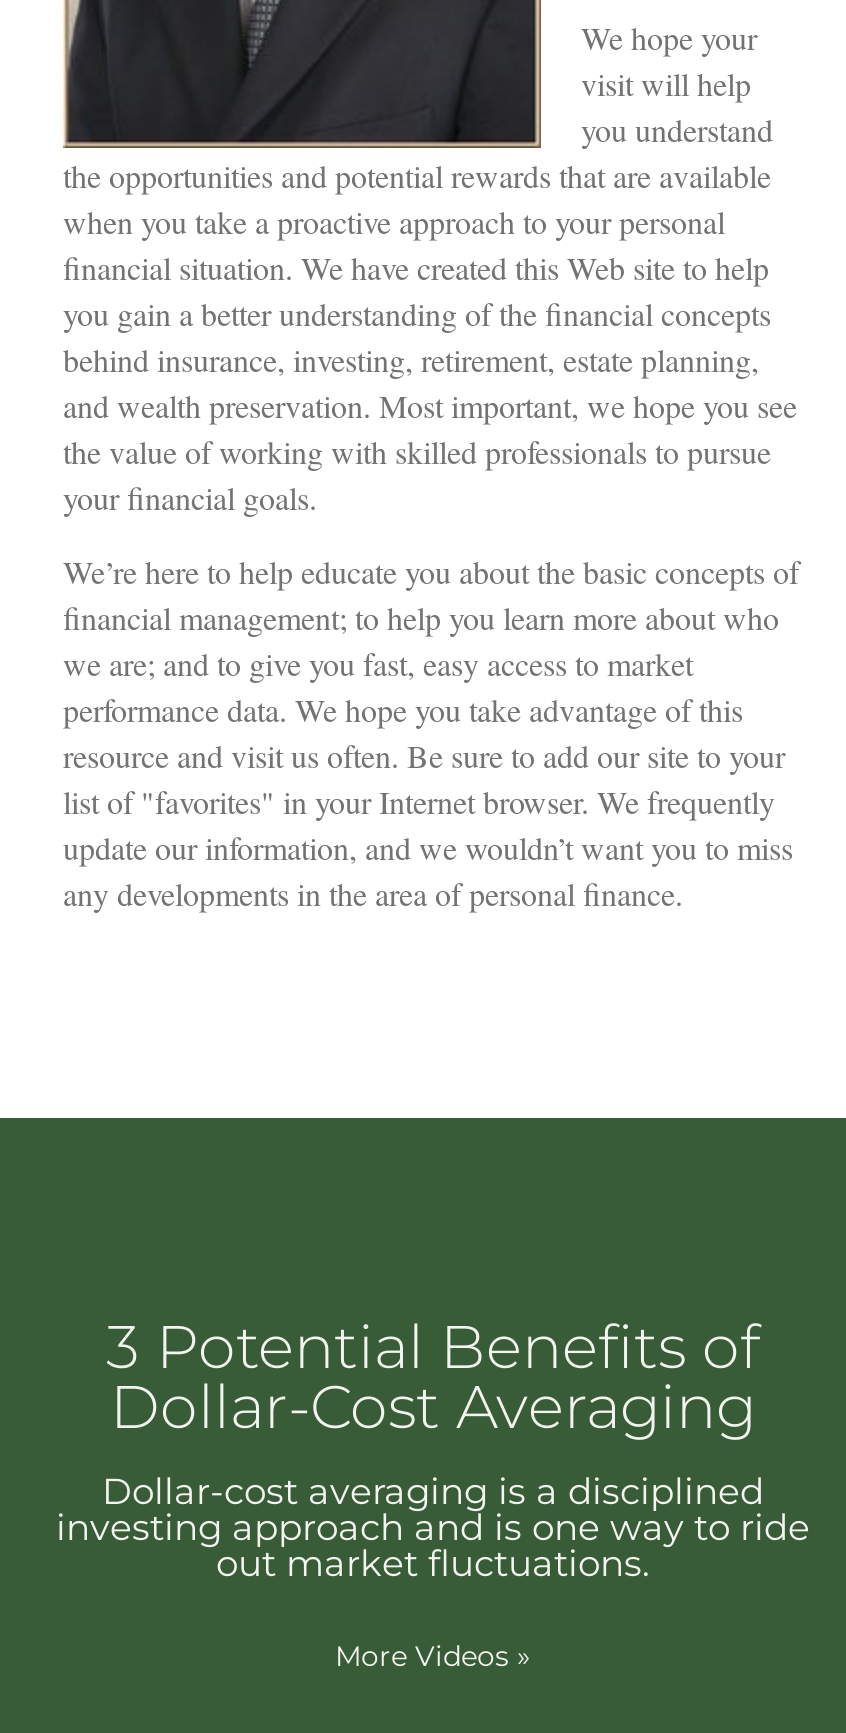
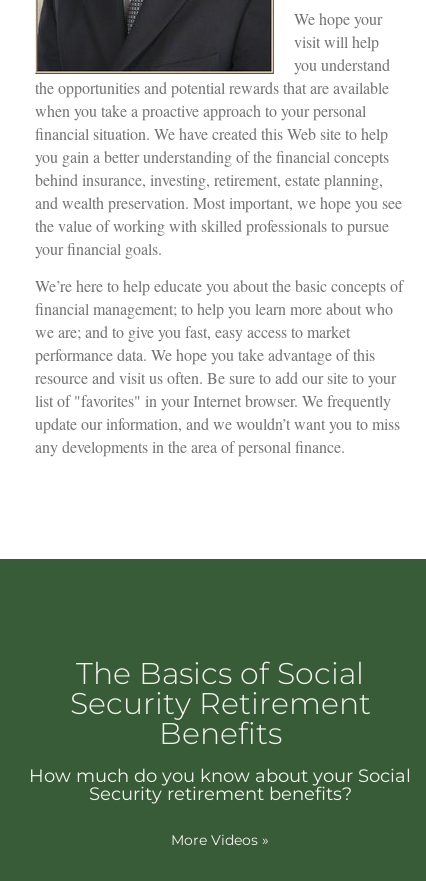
[56,1311,810,1587] 3 Potential Benefits of | Dollar-Cost Averaging | Dollar-cost averaging is a disciplined | investing approach and is one way to ride | out market fluctuations. -> [29,655,411,805] The Basics of Social | Security Retirement | Benefits | How much do you know about your Social | Security retirement benefits?

